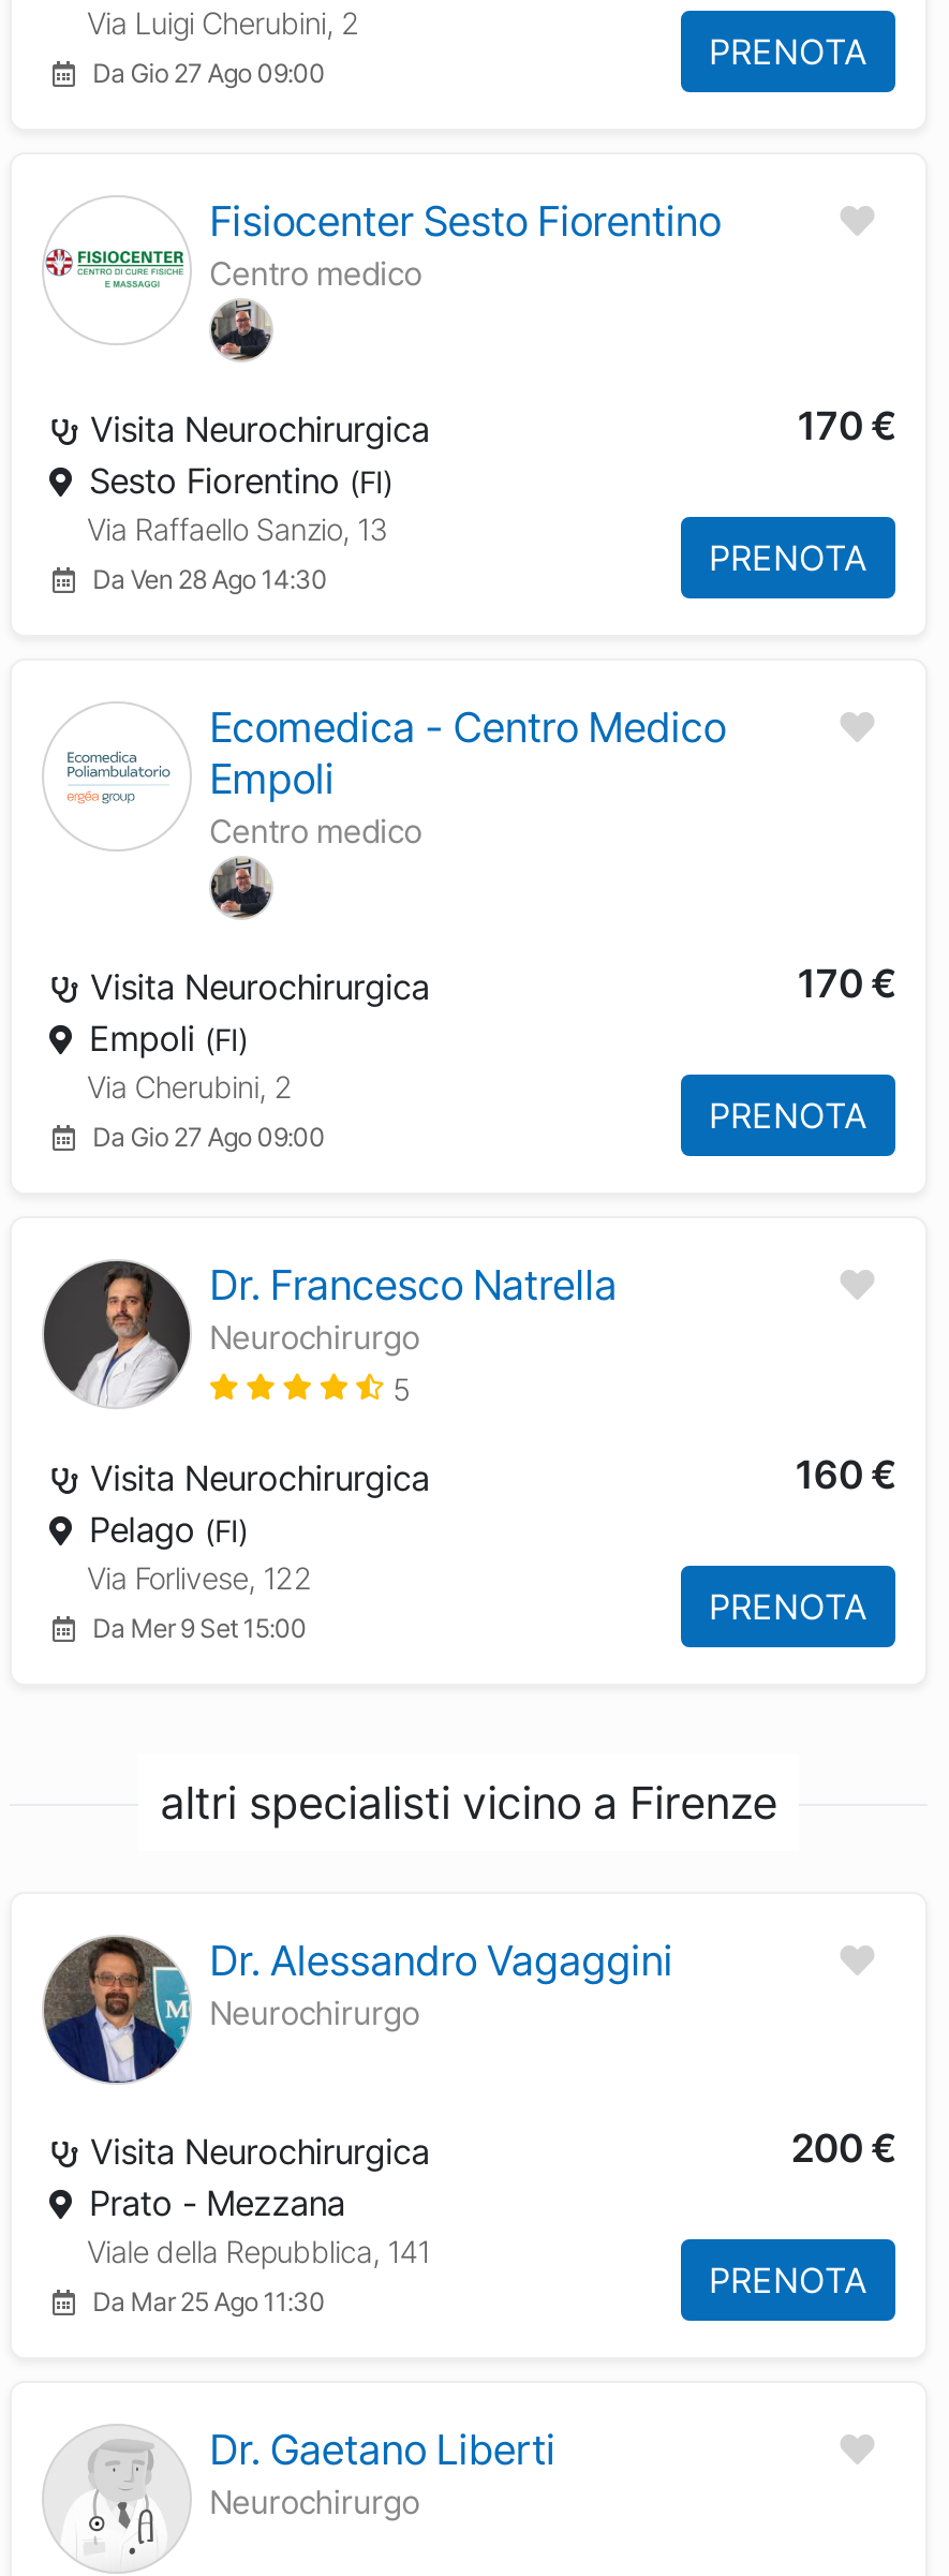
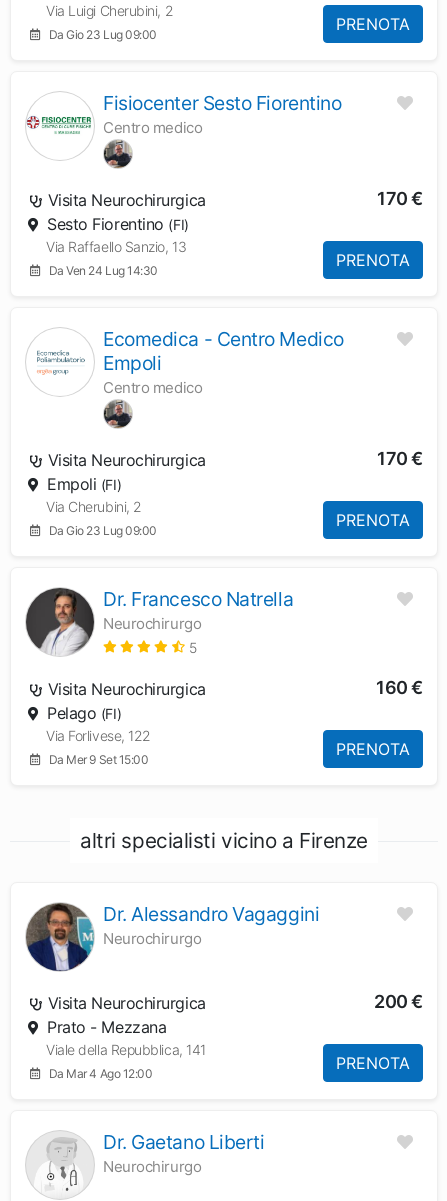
[92,57,325,89] Da Gio 27 Ago 09:00 -> [49,27,157,42] Da Gio 23 Lug 09:00
[92,563,327,596] Da Ven 28 Ago 14:30 -> [49,263,158,278] Da Ven 24 Lug 14:30
[92,1121,325,1153] Da Gio 27 Ago 09:00 -> [49,523,157,538] Da Gio 23 Lug 09:00
[92,2286,325,2318] Da Mar 25 Ago 11:30 -> [49,1066,152,1081] Da Mar 4 Ago 12:00

